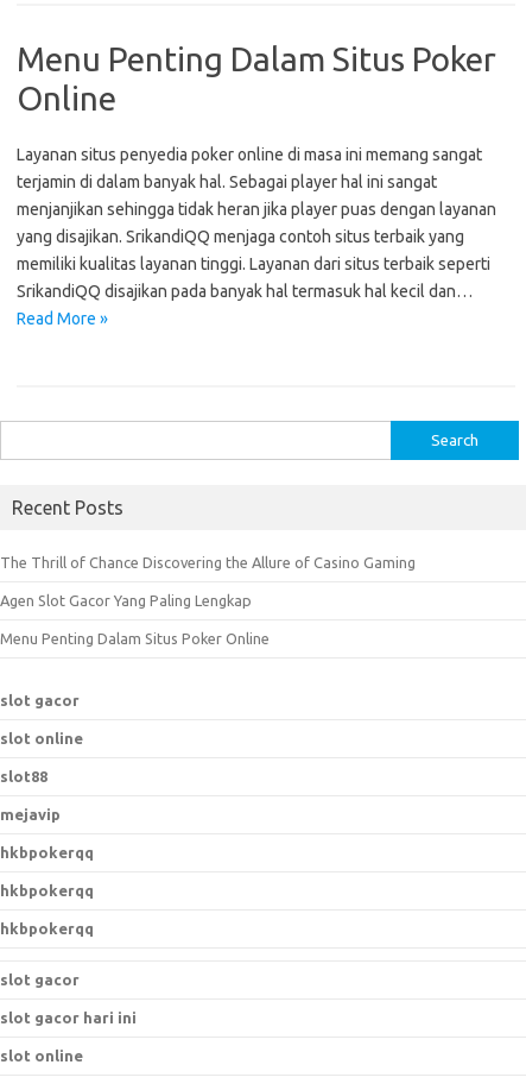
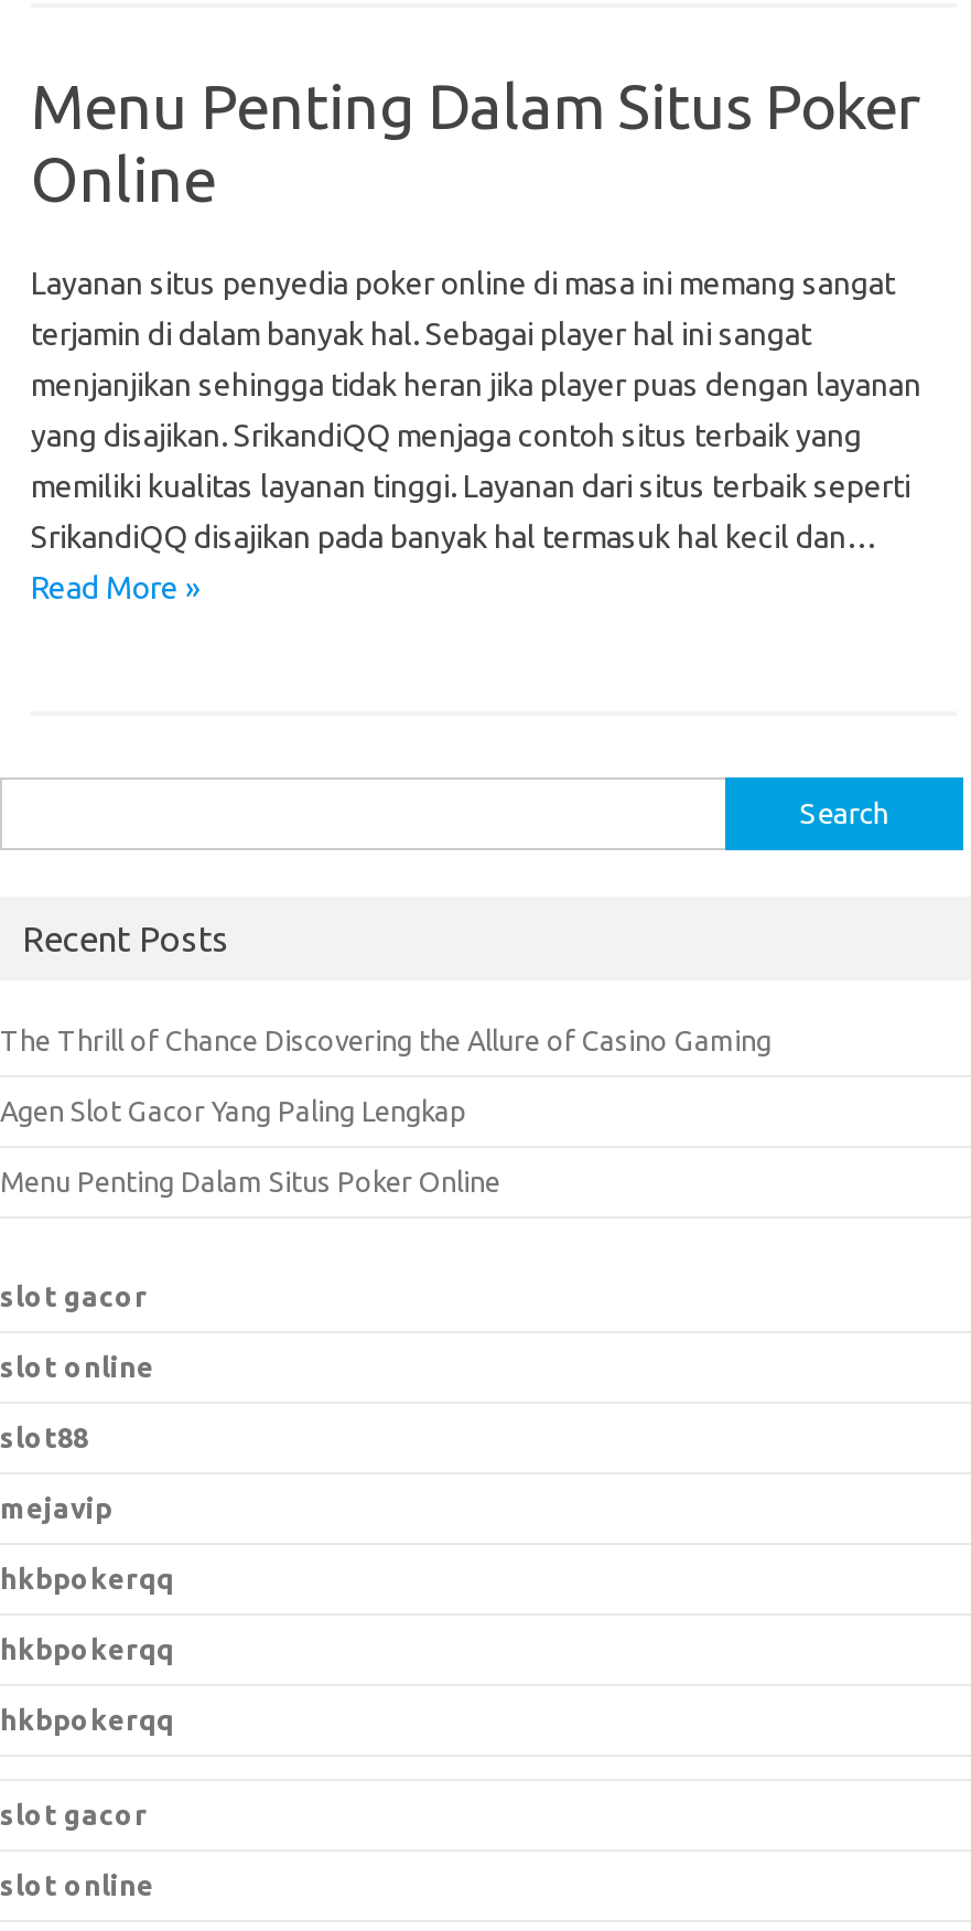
[0,1009,137,1026] slot gacor hari ini -> none

